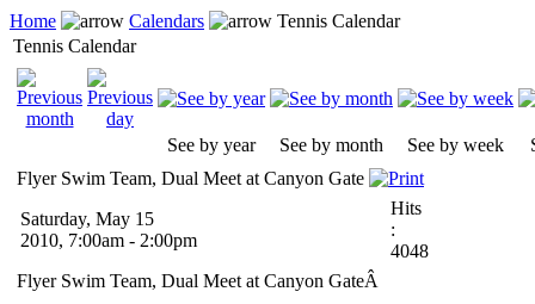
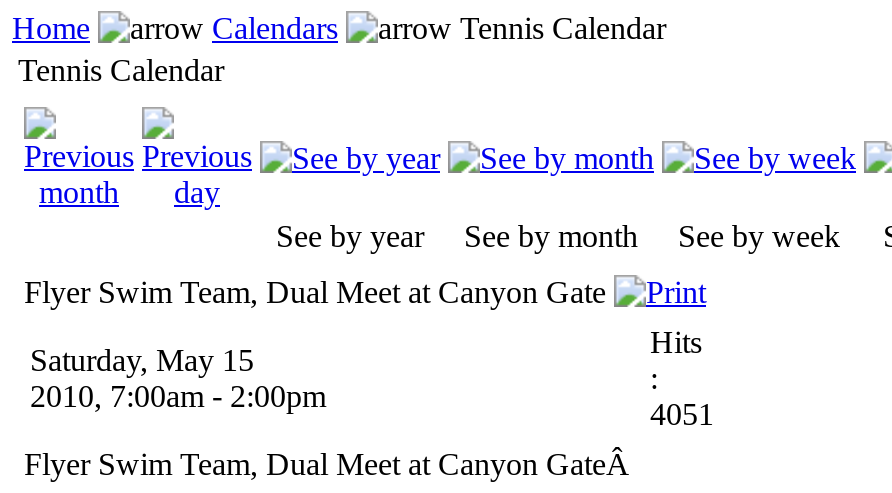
[391,241,429,261] 4048 -> [650,397,714,431] 4051

